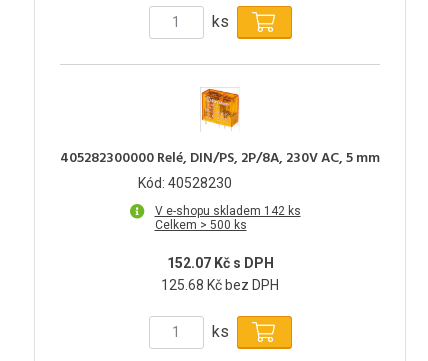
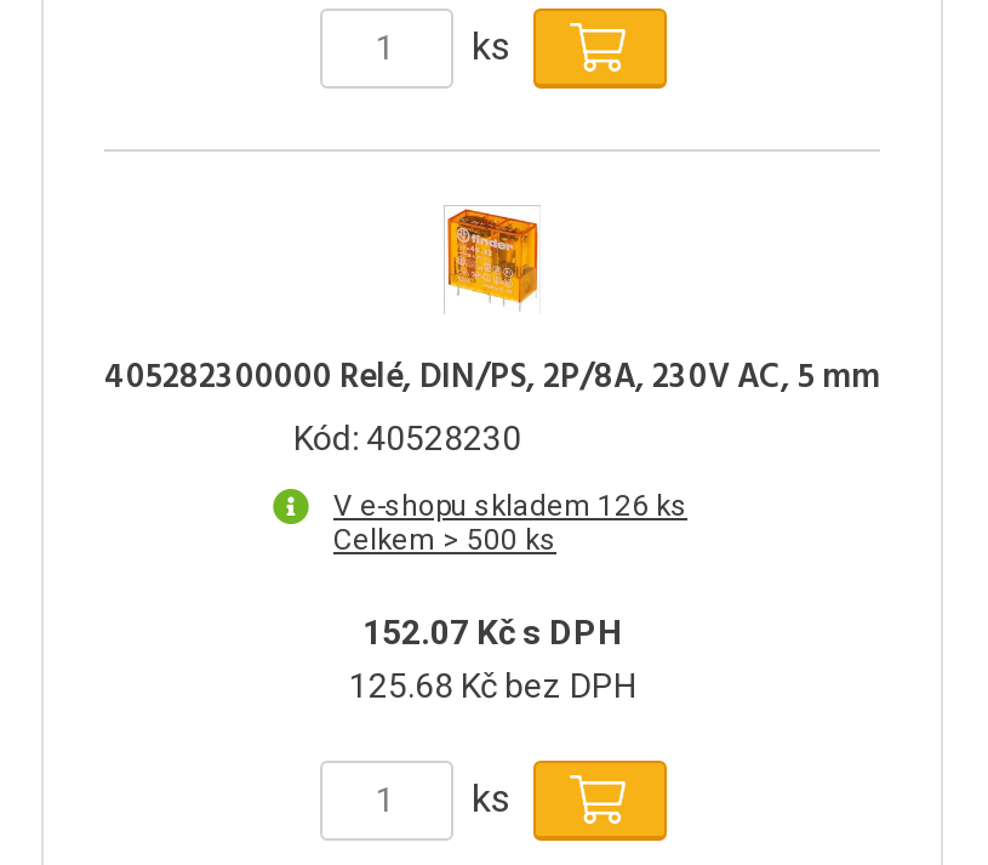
[154,204,300,218] V e-shopu skladem 142 ks -> [333,488,687,522] V e-shopu skladem 126 ks

